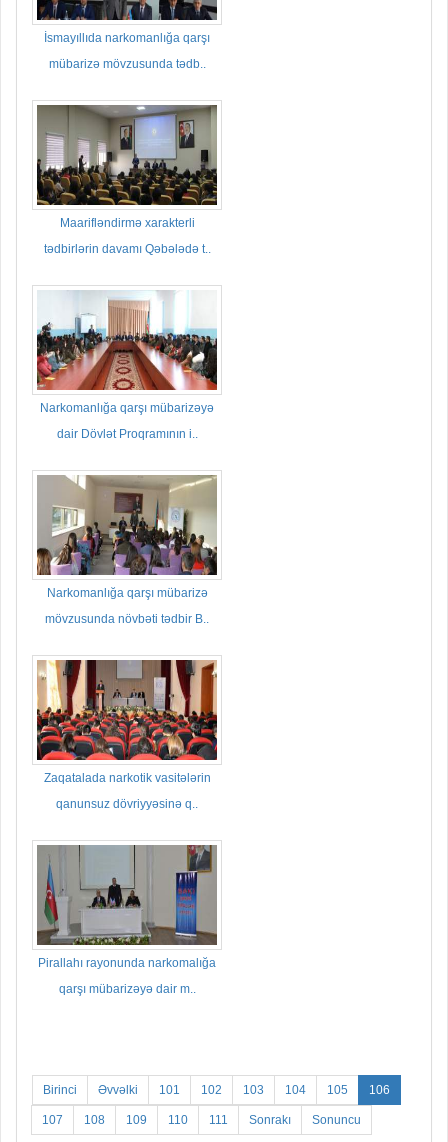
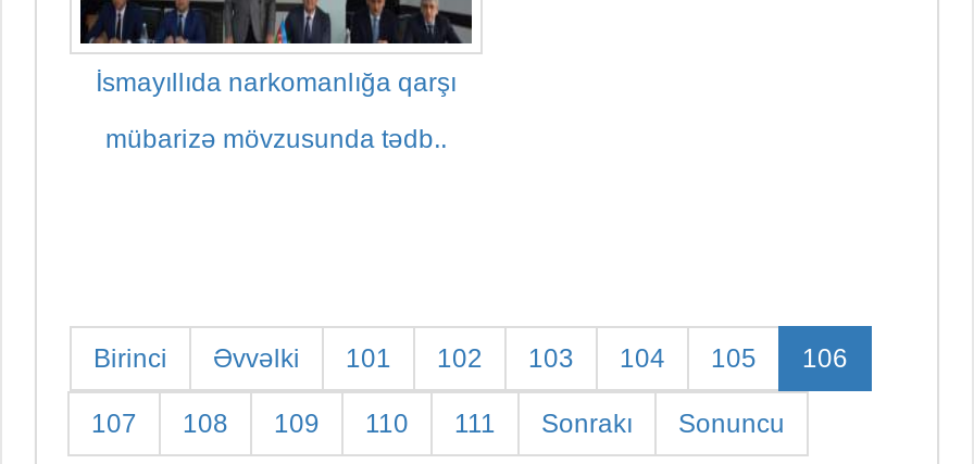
[36,104,218,256] [image] | Maarifləndirmə xarakterli | tədbirlərin davamı Qəbələdə t.. -> none
[36,290,218,441] [image] | Narkomanlığa qarşı mübarizəyə | dair Dövlət Proqramının i.. -> none
[36,474,218,626] [image] | Narkomanlığa qarşı mübarizə | mövzusunda növbəti tədbir B.. -> none
[36,659,218,811] [image] | Zaqatalada narkotik vasitələrin | qanunsuz dövriyyəsinə q.. -> none
[36,844,217,996] [image] | Pirallahı rayonunda narkomalığa | qarşı mübarizəyə dair m.. -> none

